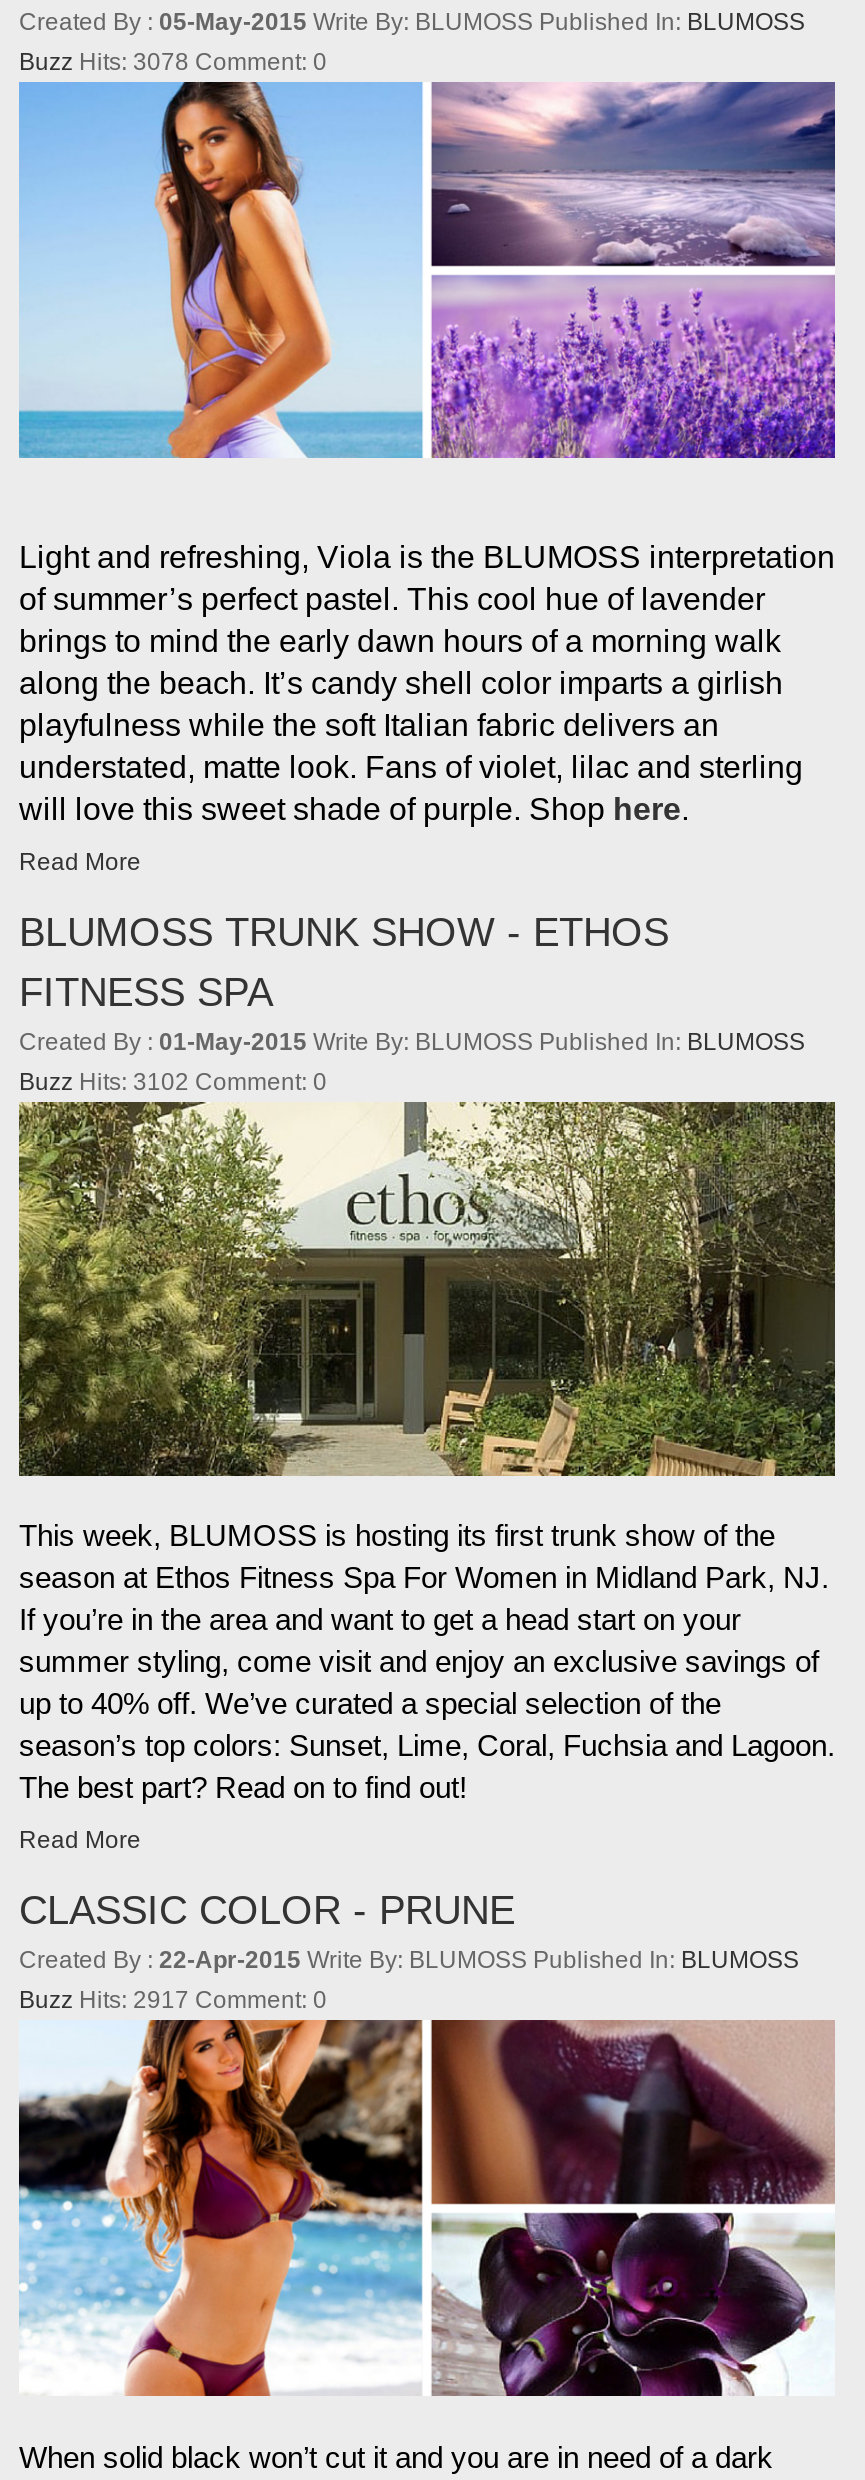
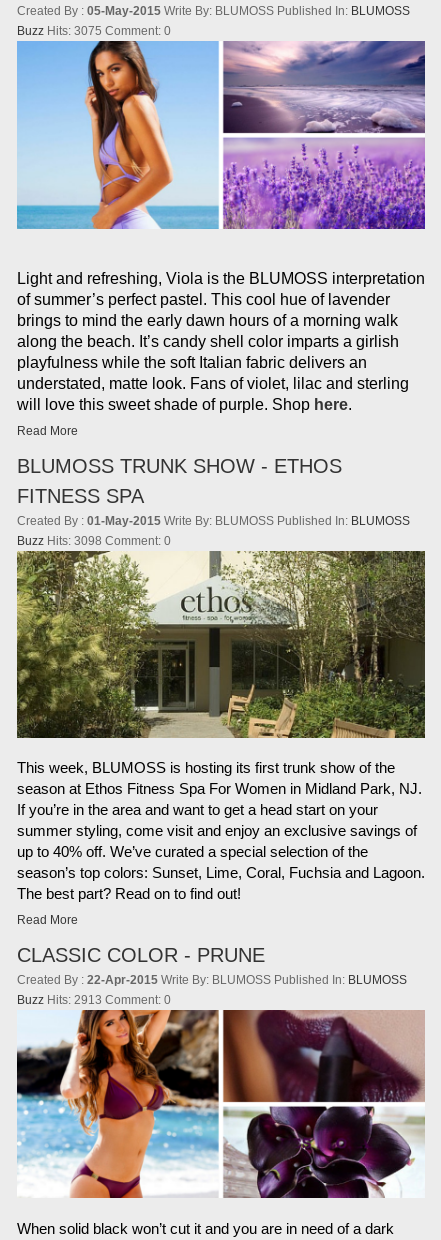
[19,48,327,76] Buzz Hits: 3078 Comment: 0 -> [17,24,171,38] Buzz Hits: 3075 Comment: 0
[19,1067,327,1095] Buzz Hits: 3102 Comment: 0 -> [17,534,171,548] Buzz Hits: 3098 Comment: 0
[19,1987,327,2015] Buzz Hits: 2917 Comment: 0 -> [17,993,171,1007] Buzz Hits: 2913 Comment: 0

